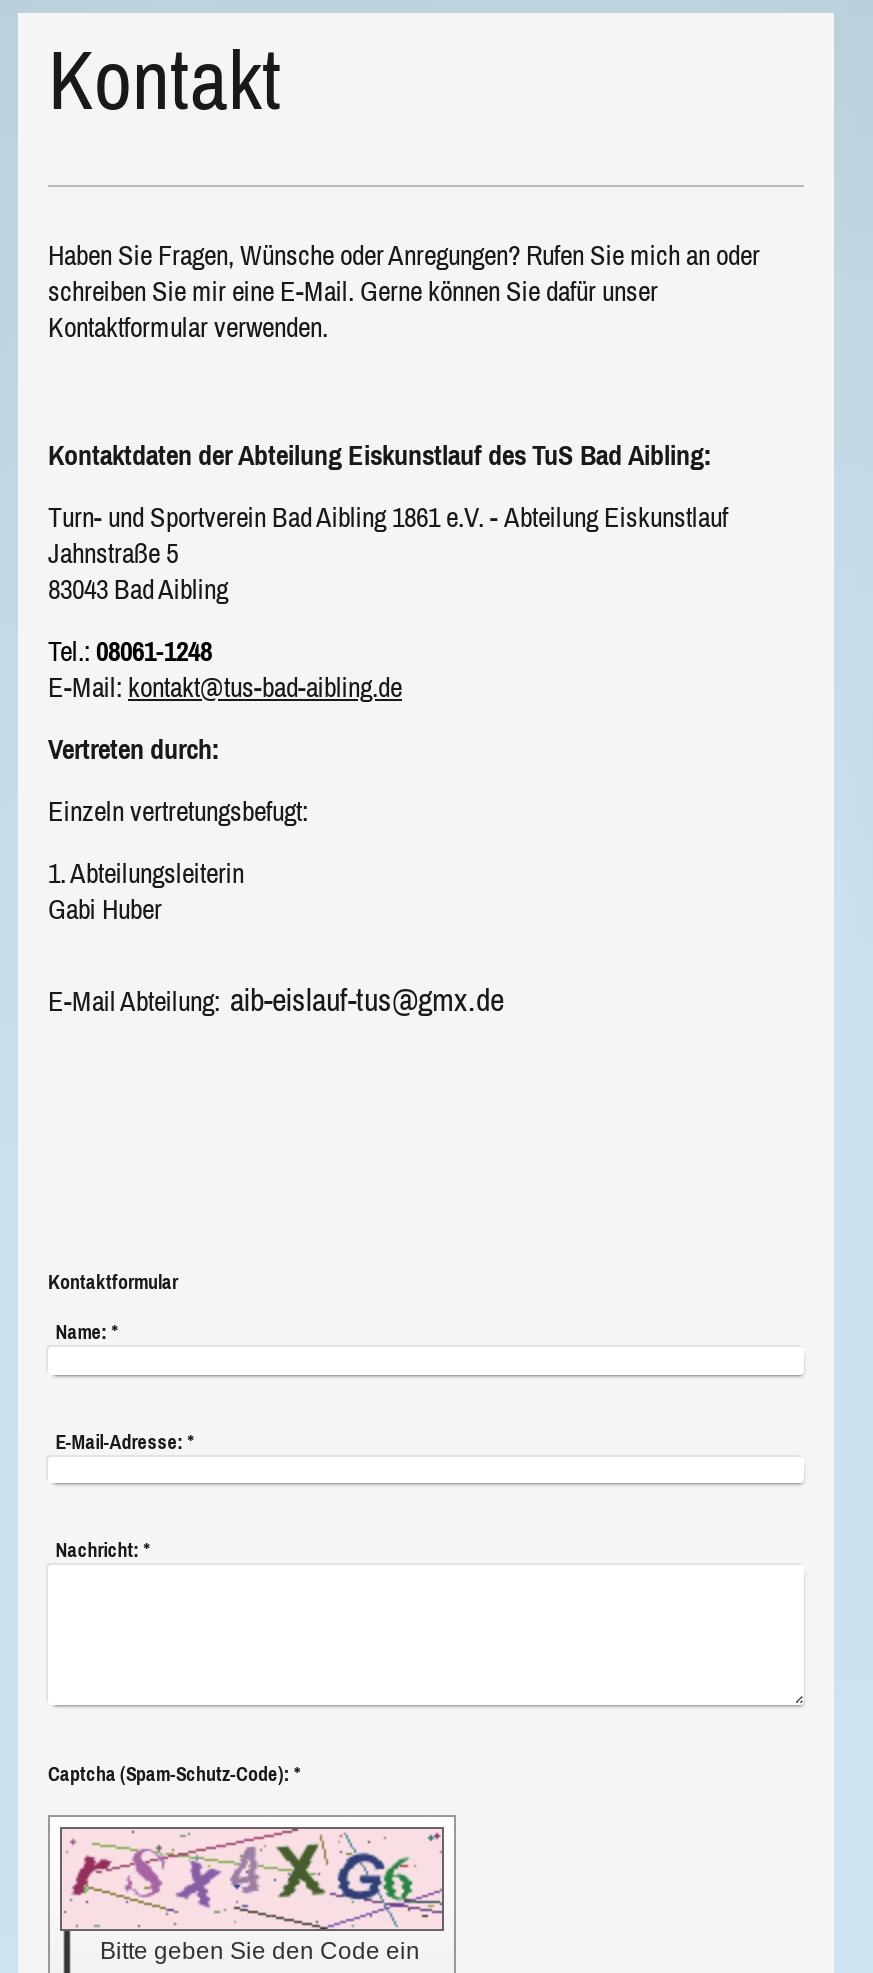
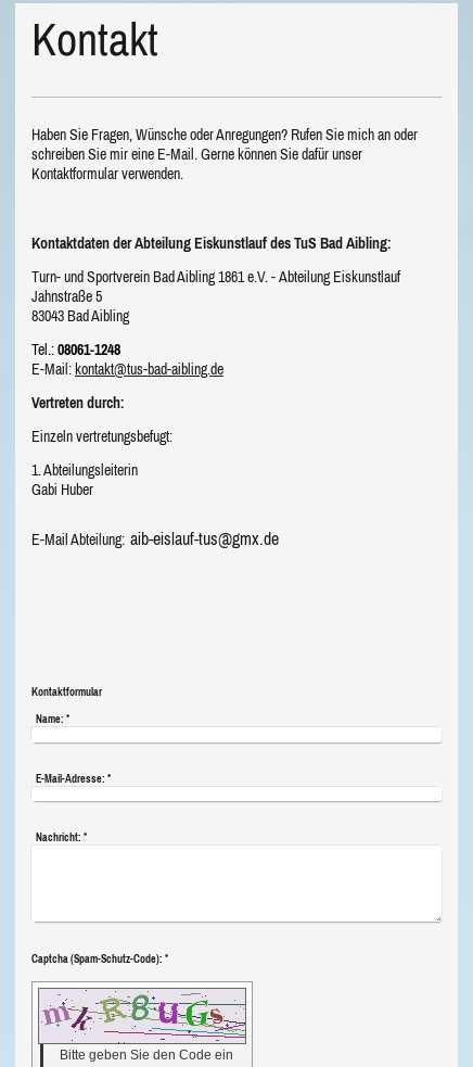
[64,1827,444,1931] [image] -> [40,988,246,1044] [image]

